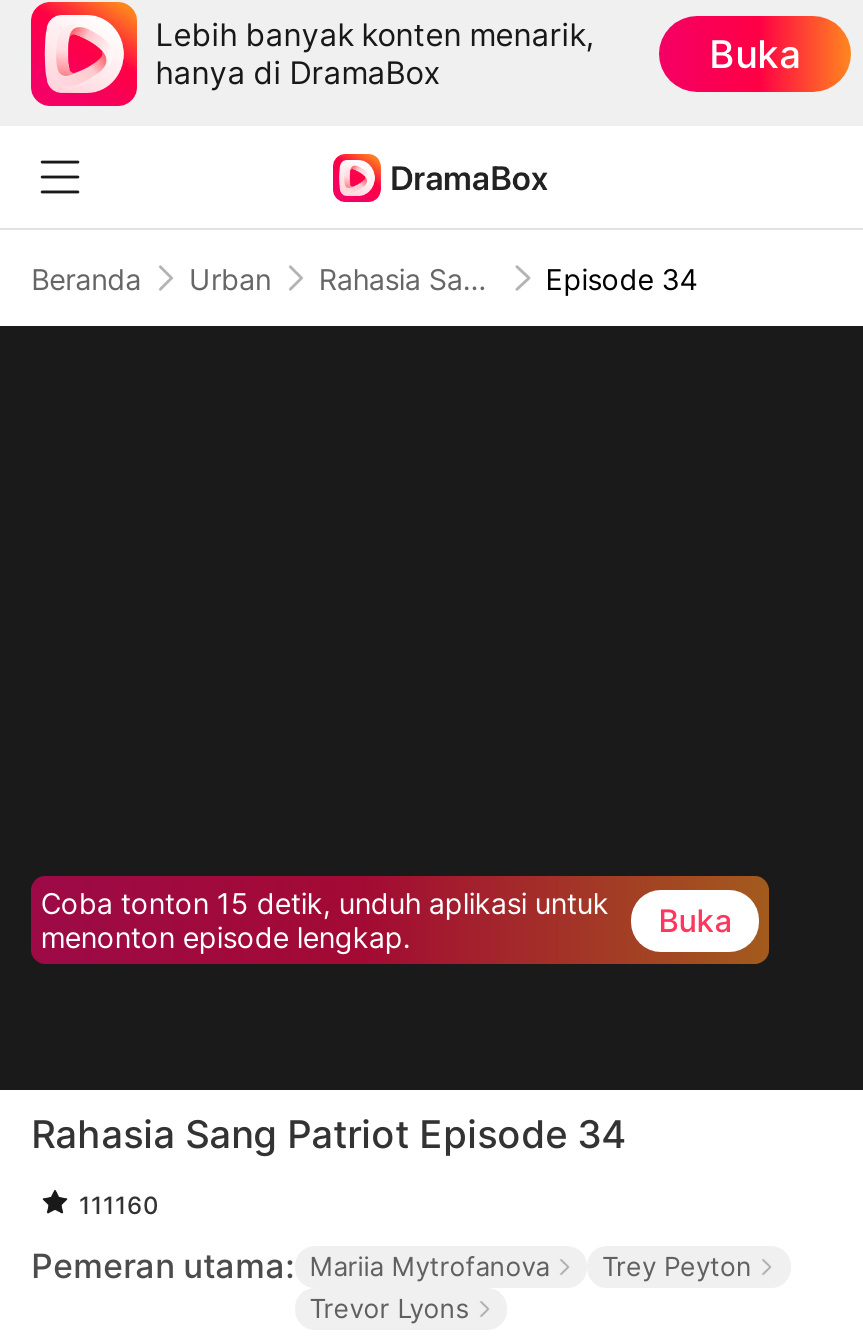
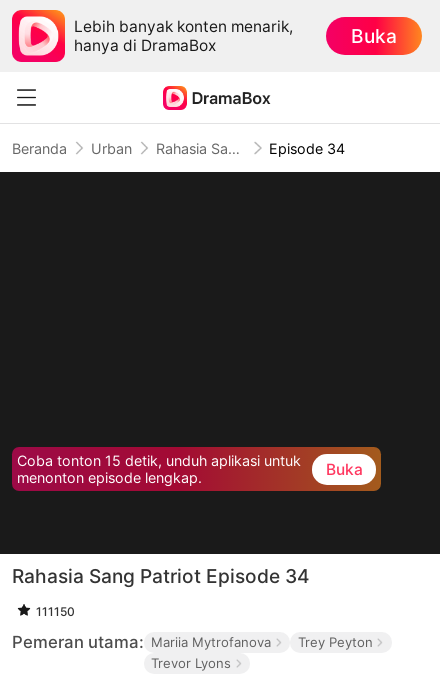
[79,1189,159,1219] 111160 -> [36,604,75,619] 111150

